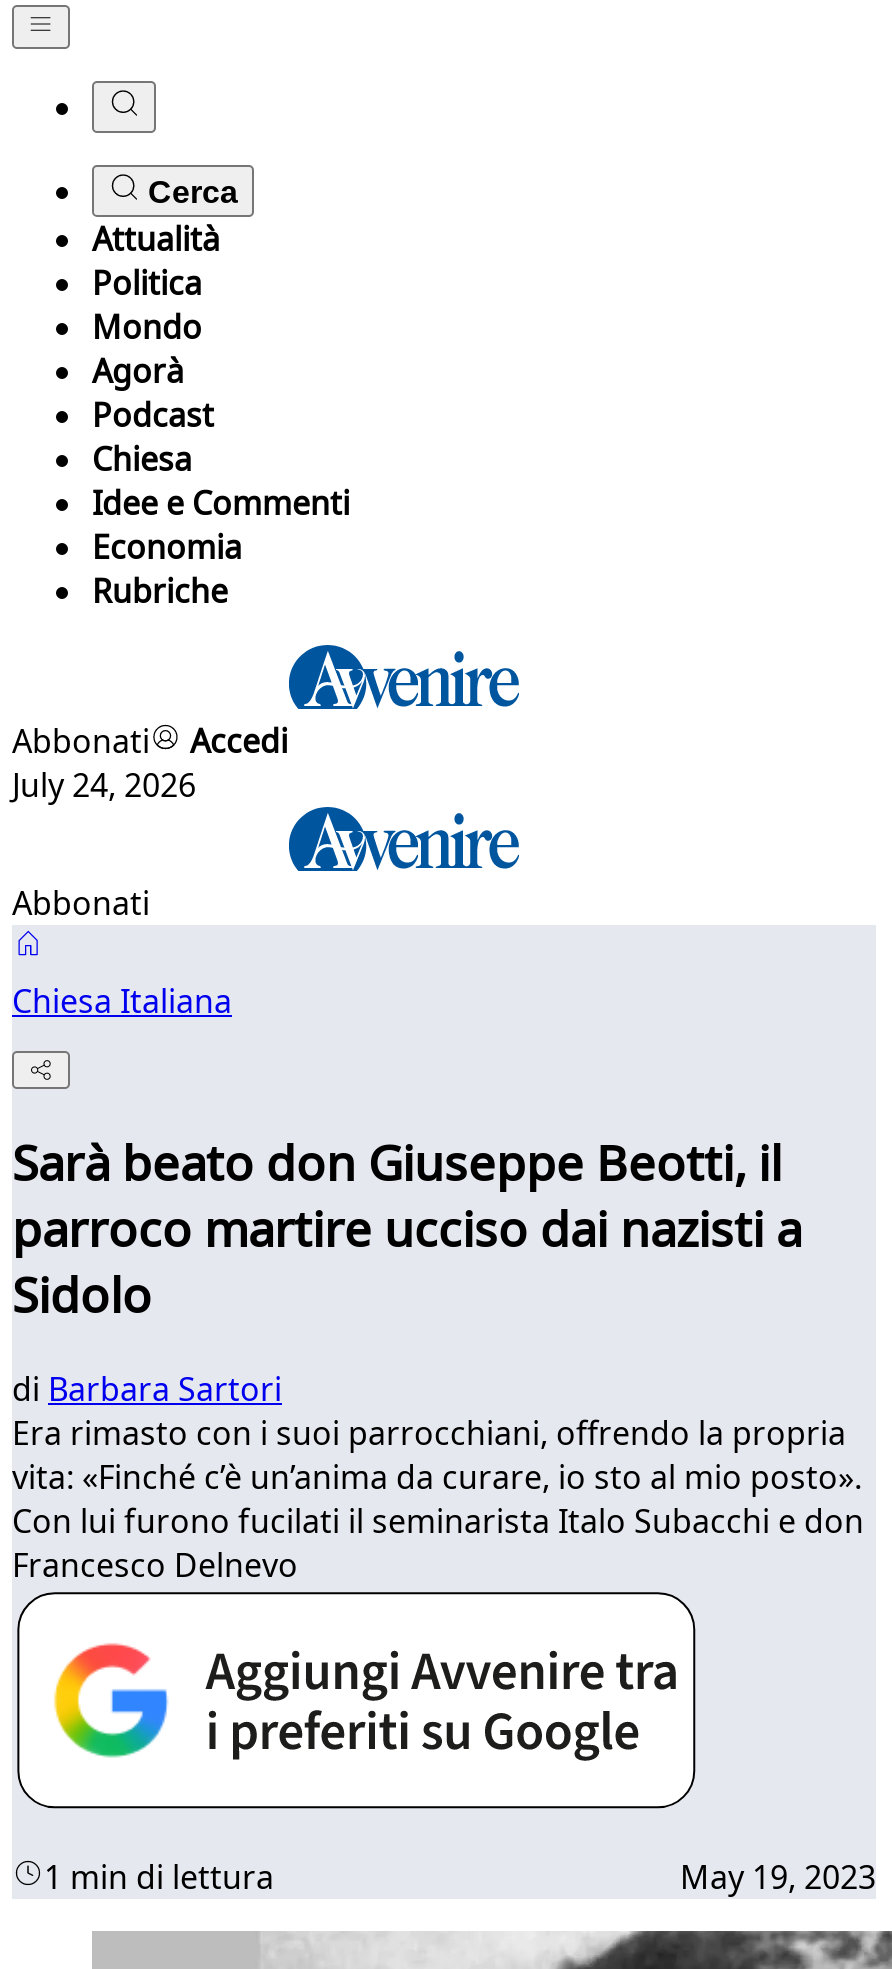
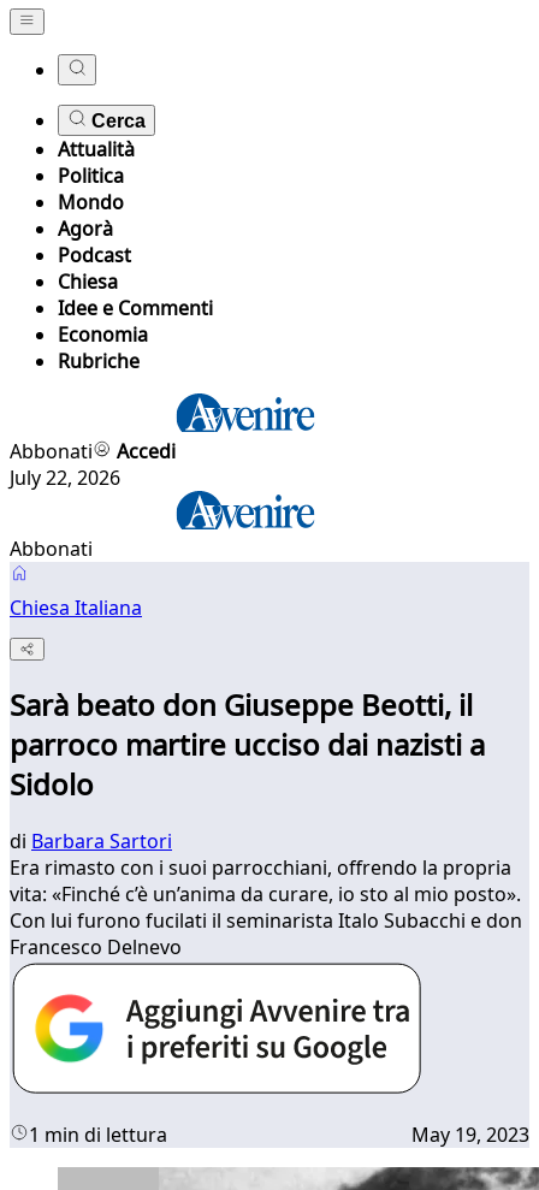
[12,763,196,807] July 24, 2026 -> [10,464,120,491] July 22, 2026

